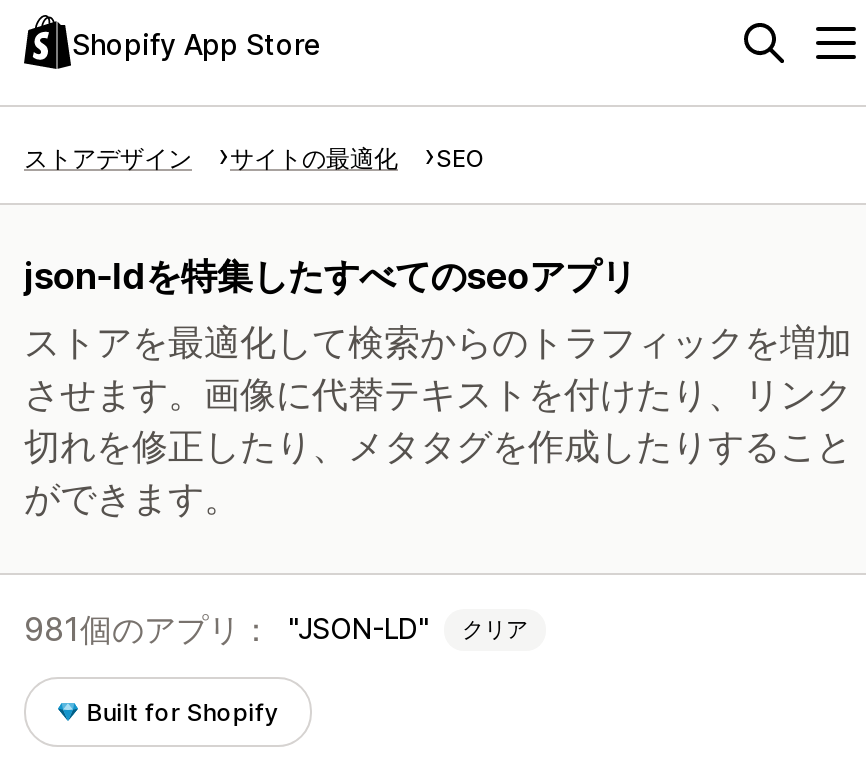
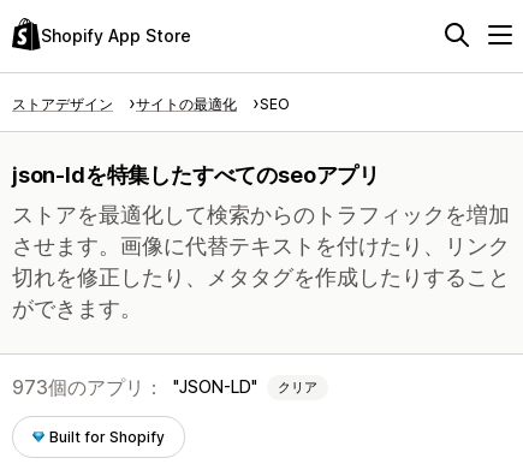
[24,609,528,649] 981個のアプリ： JSON-LD クリア -> [12,375,317,399] 973個のアプリ： JSON-LD クリア

